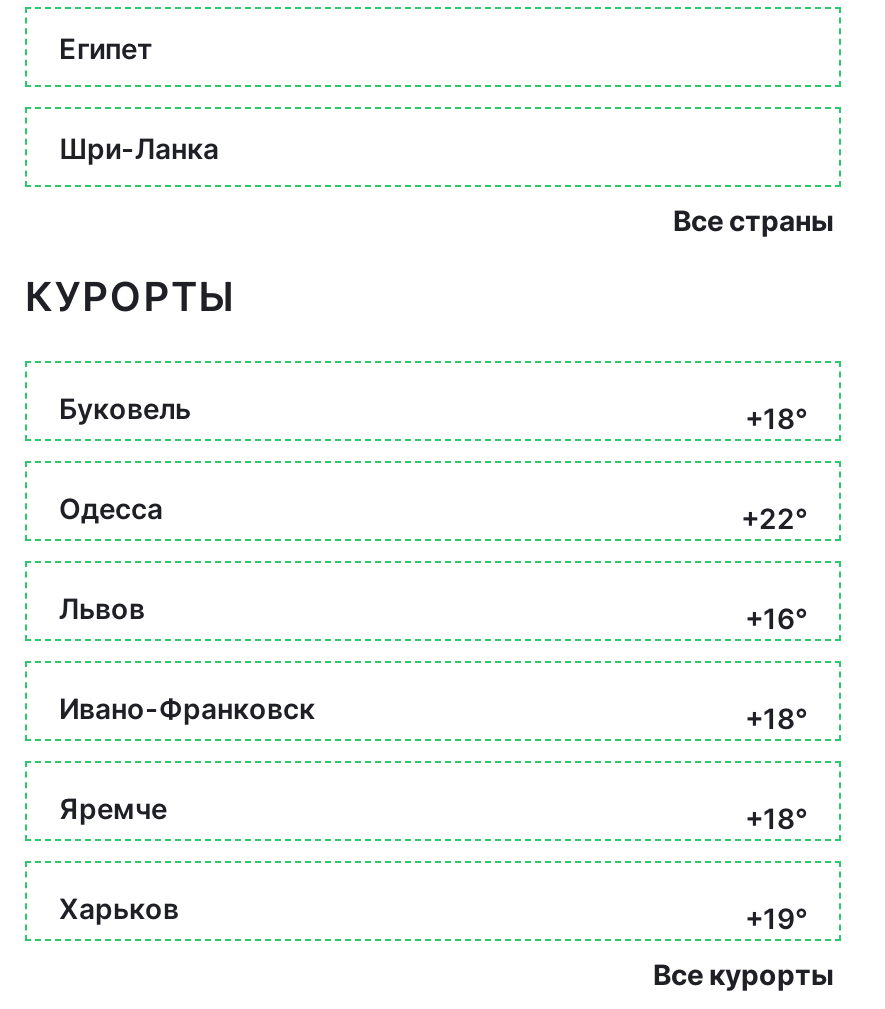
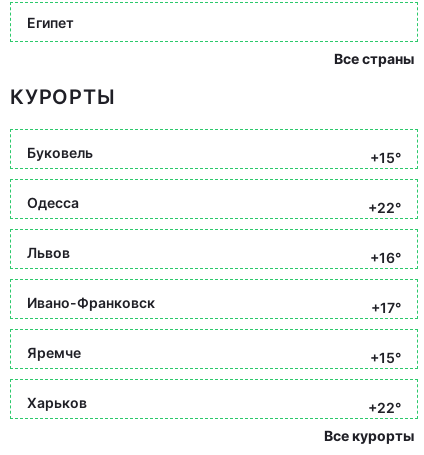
[59,130,219,164] Шри-Ланка -> none
[745,401,807,435] +18° -> [370,149,401,166] +15°
[745,701,807,735] +18° -> [371,299,401,316] +17°
[745,801,807,835] +18° -> [370,349,401,366] +15°
[745,901,807,935] +19° -> [368,399,401,416] +22°

